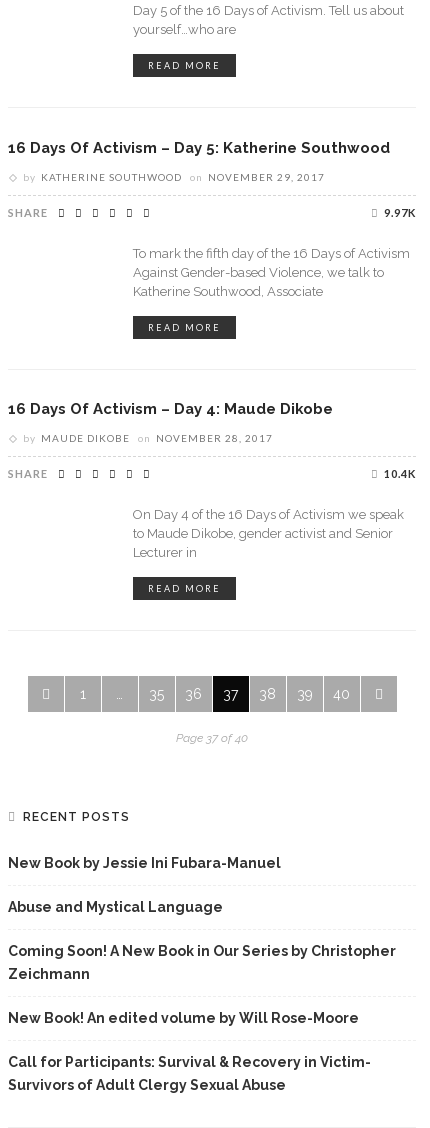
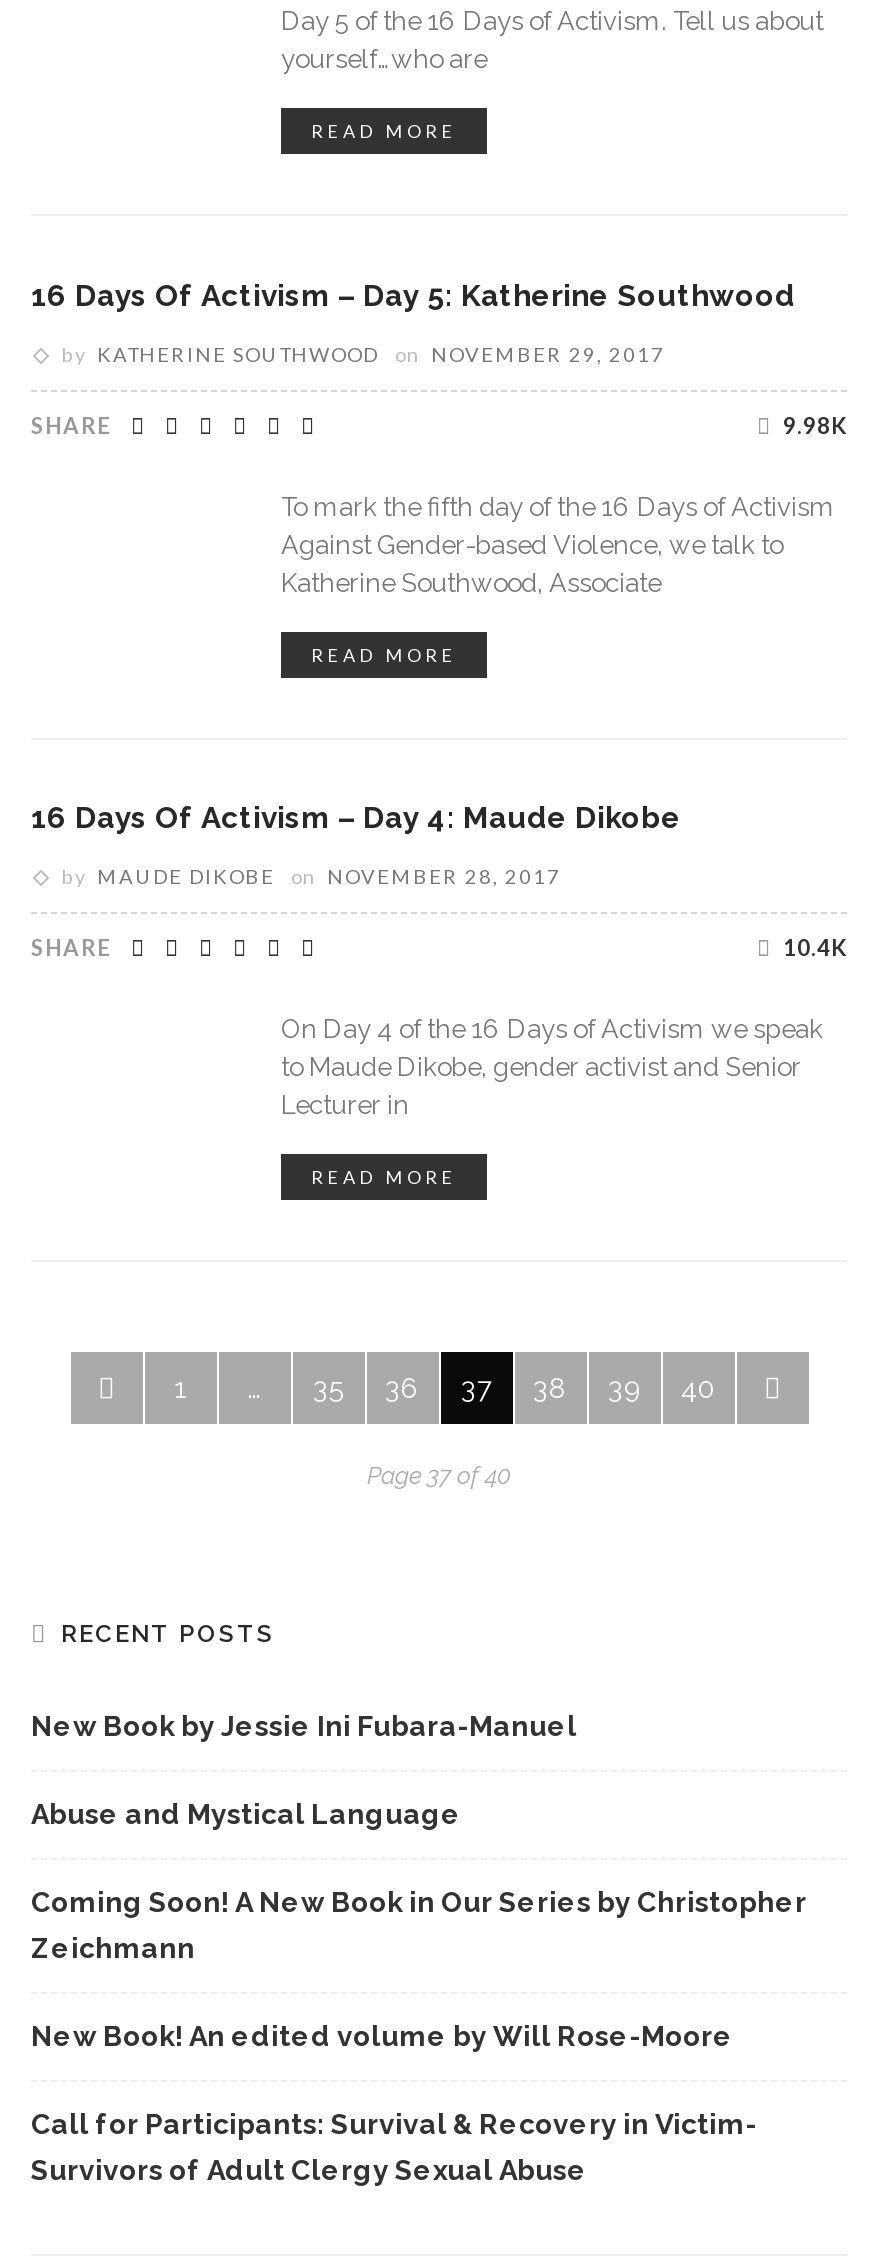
[384,206,416,219] 9.97K -> [783,412,847,438] 9.98K

